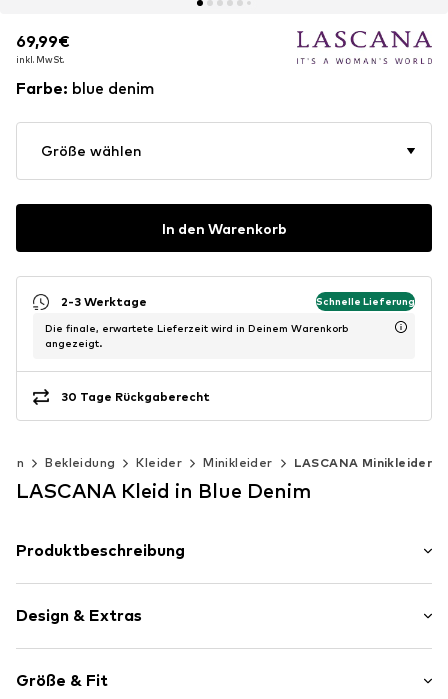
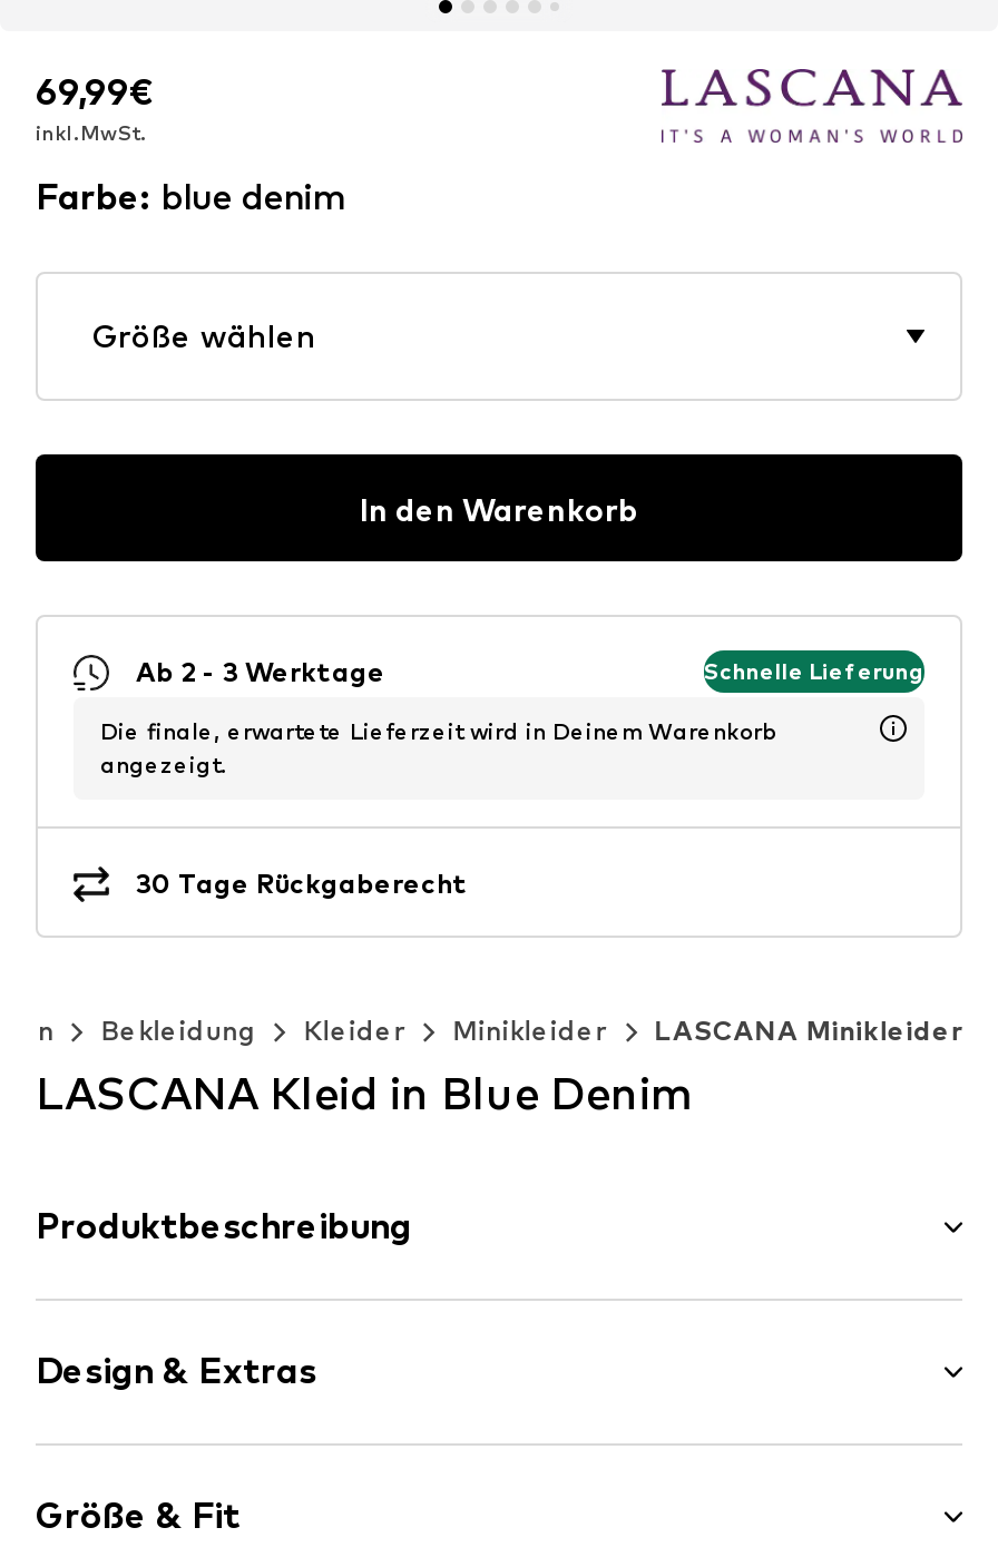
[61,294,147,309] 2-3 Werktage -> [136,654,385,688] Ab 2 - 3 Werktage

